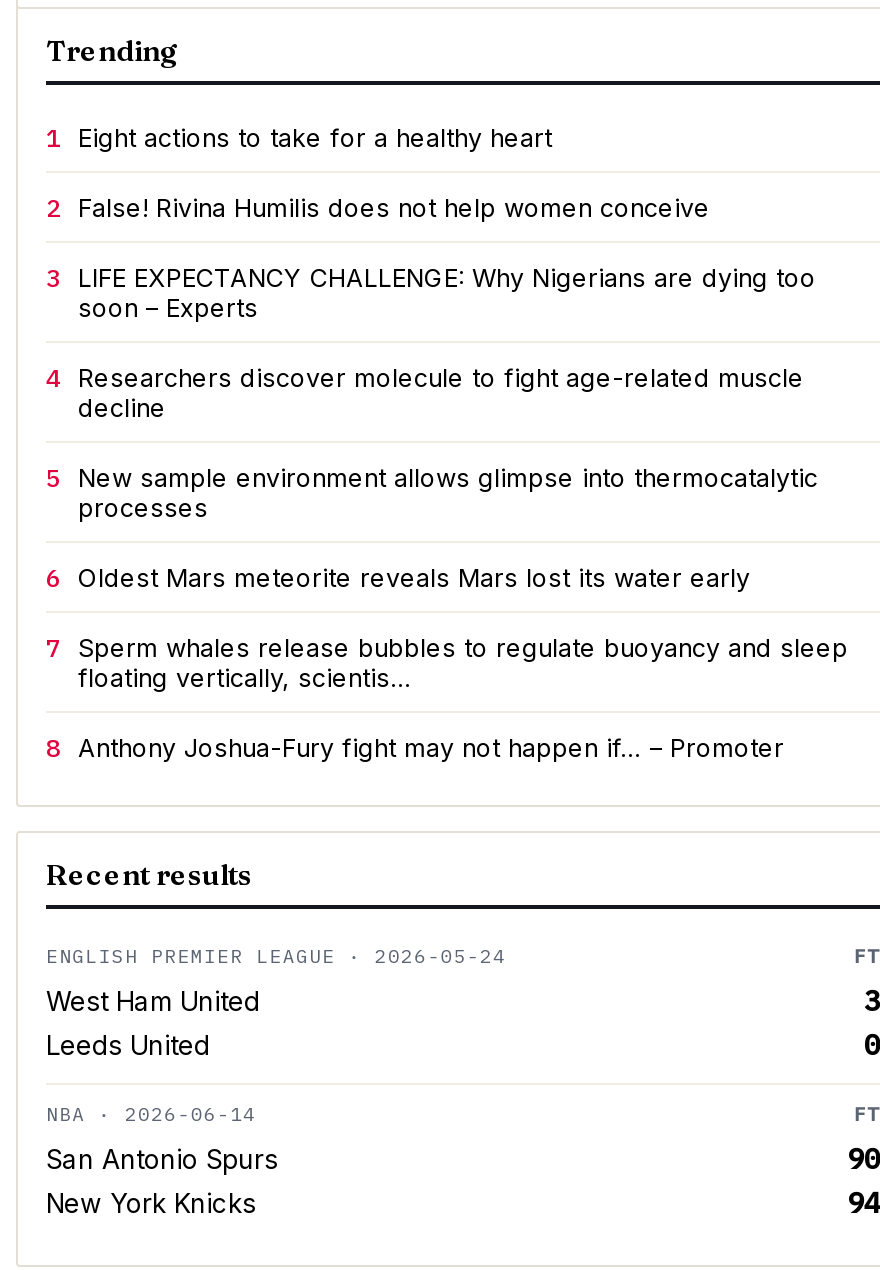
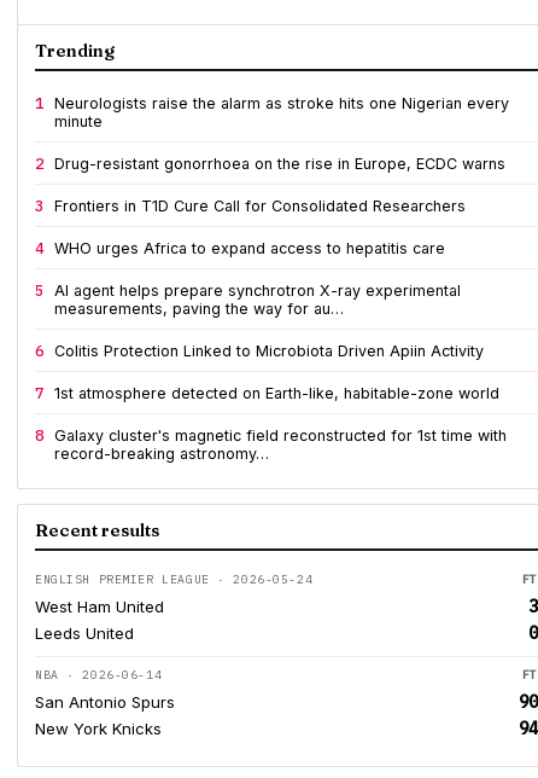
[46,121,552,153] 1 Eight actions to take for a healthy heart -> [35,93,509,130] 1 Neurologists raise the alarm as stroke hits one Nigerian every | minute
[46,191,710,223] 2 False! Rivina Humilis does not help women conceive -> [35,153,505,173] 2 Drug-resistant gonorrhoea on the rise in Europe, ECDC warns
[46,261,816,323] 3 LIFE EXPECTANCY CHALLENGE: Why Nigerians are dying too | soon – Experts -> [35,196,466,215] 3 Frontiers in T1D Cure Call for Consolidated Researchers
[46,361,804,423] 4 Researchers discover molecule to fight age-related muscle | decline -> [35,238,445,257] 4 WHO urges Africa to expand access to hepatitis care
[46,461,818,523] 5 New sample environment allows glimpse into thermocatalytic | processes -> [35,280,461,318] 5 AI agent helps prepare synchrotron X-ray experimental | measurements, paving the way for au…
[46,561,750,593] 6 Oldest Mars meteorite reveals Mars lost its water early -> [35,341,484,360] 6 Colitis Protection Linked to Microbiota Driven Apiin Activity
[46,631,848,693] 7 Sperm whales release bubbles to regulate buoyancy and sleep | floating vertically, scientis… -> [35,383,499,402] 7 1st atmosphere detected on Earth-like, habitable-zone world
[46,731,784,763] 8 Anthony Joshua-Fury fight may not happen if… – Promoter -> [35,425,507,463] 8 Galaxy cluster's magnetic field reconstructed for 1st time with | record-breaking astronomy…

